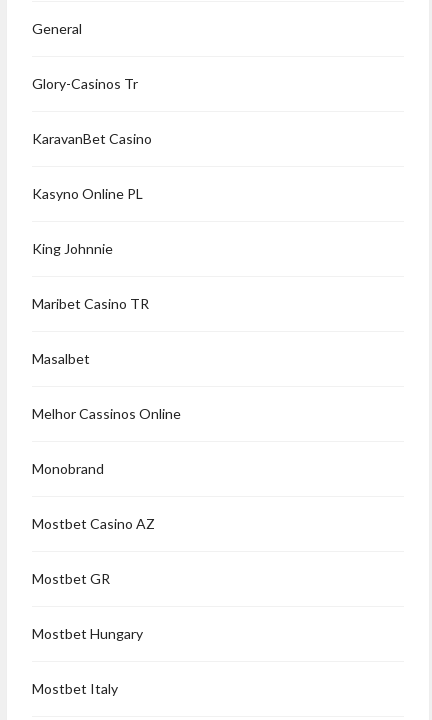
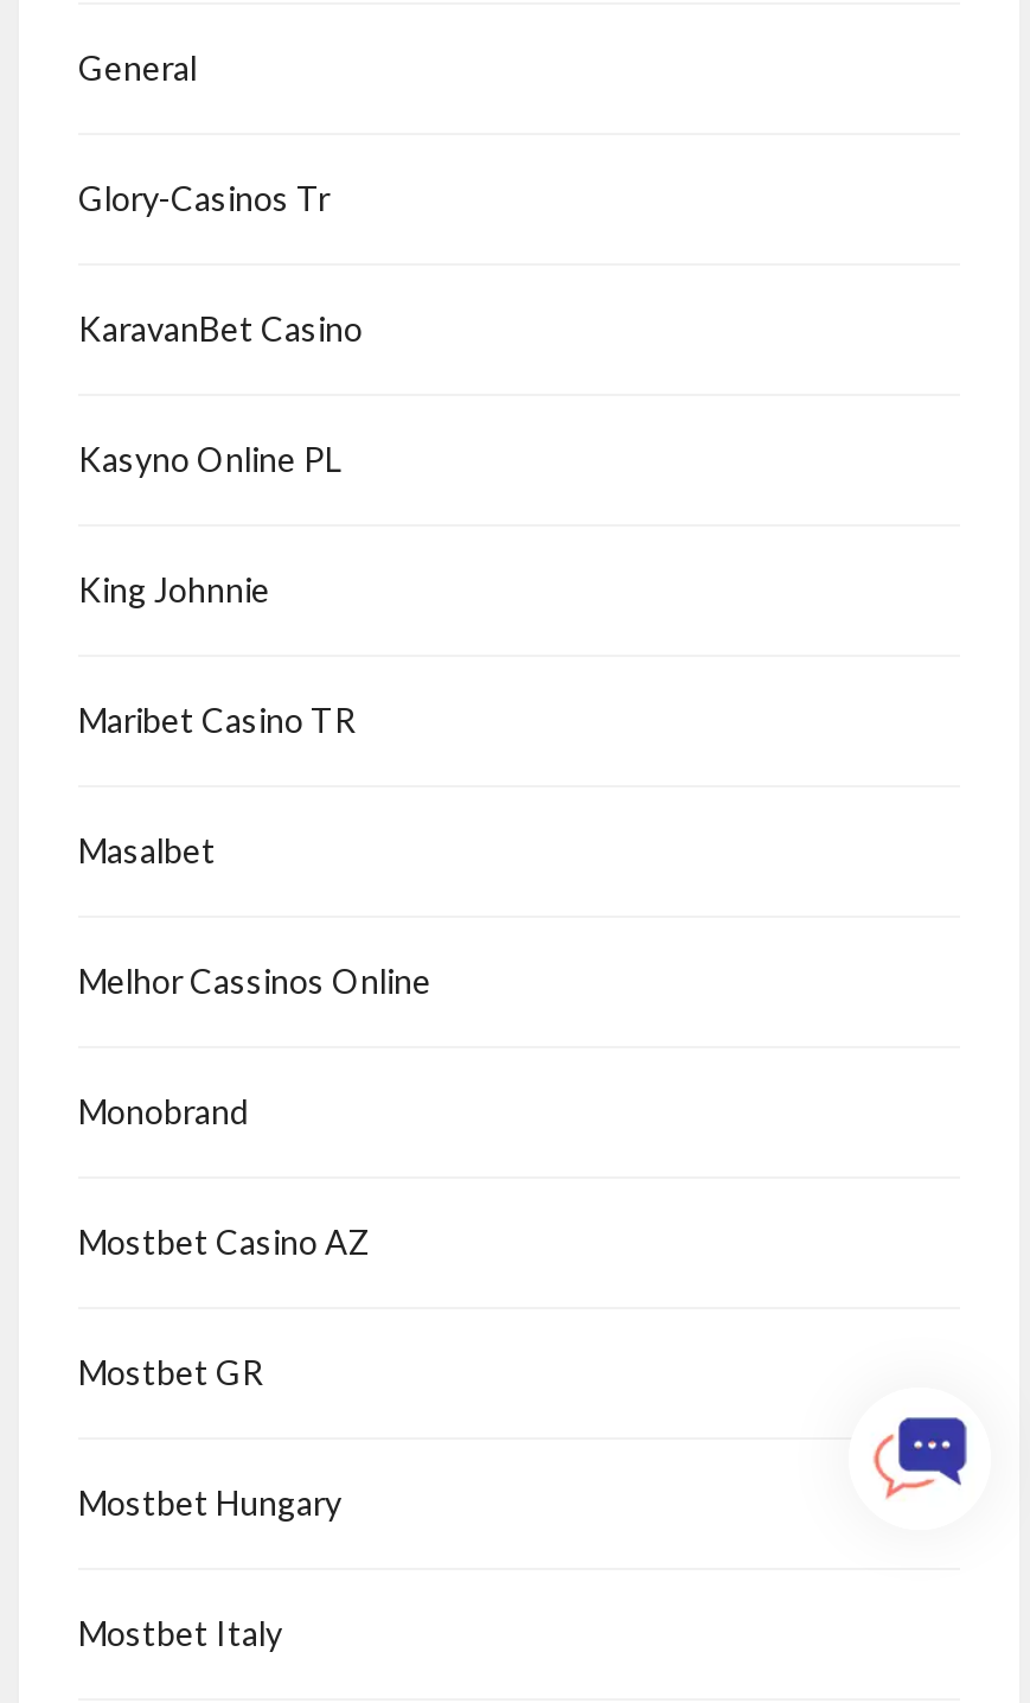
none -> [870,1414,970,1501] [image]

